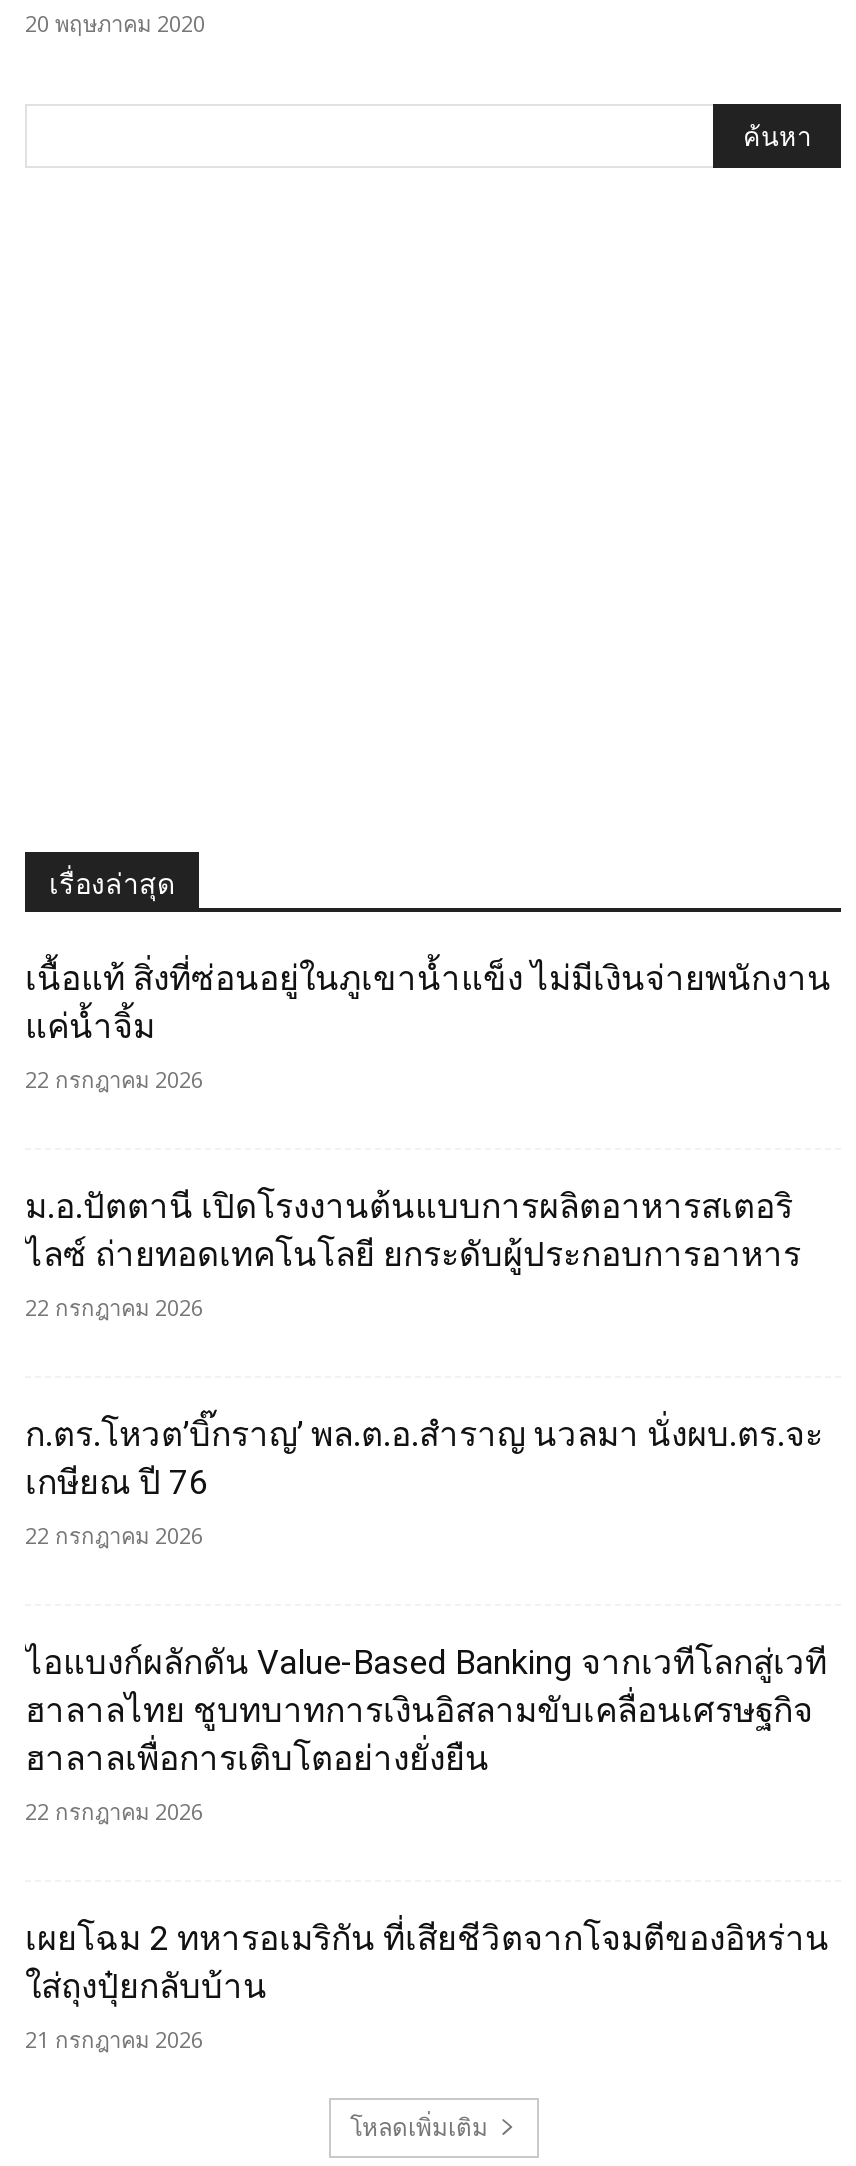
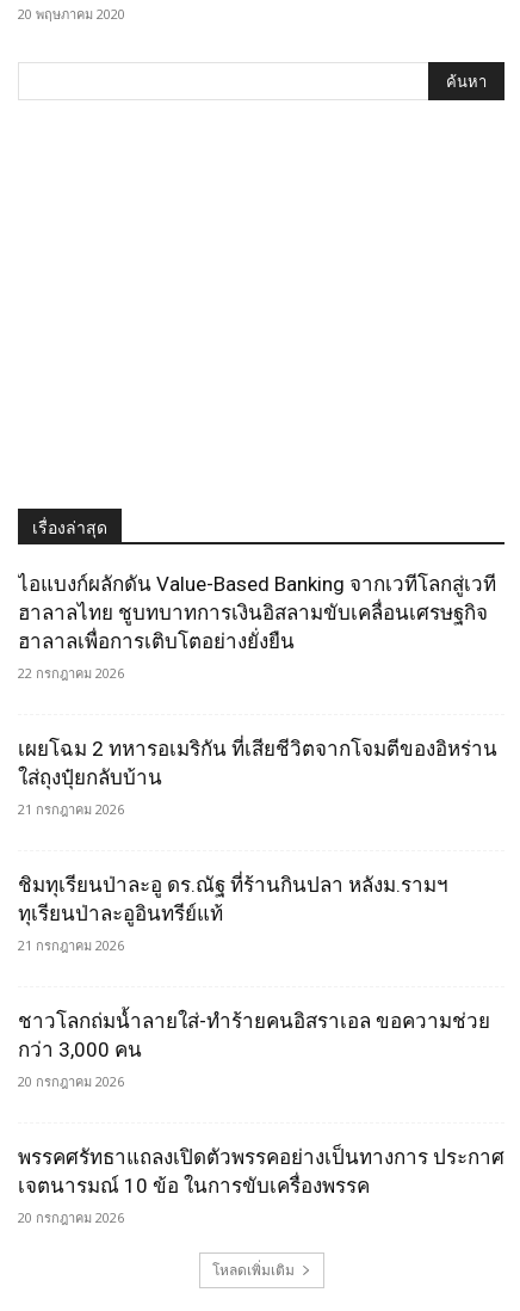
[25,958,831,1550] เนื้อแท้ สิ่งที่ซ่อนอยู่ในภูเขาน้ำแข็ง ไม่มีเงินจ่ายพนักงาน | แค่น้ำจิ้ม | 22 กรกฎาคม 2026 | ม.อ.ปัตตานี เปิดโรงงานต้นแบบการผลิตอาหารสเตอริ | ไลซ์ ถ่ายทอดเทคโนโลยี ยกระดับผู้ประกอบการอาหาร | 22 กรกฎาคม 2026 | ก.ตร.โหวต’บิ๊กราญ’ พล.ต.อ.สำราญ นวลมา นั่งผบ.ตร.จะ | เกษียณ ปี 76 | 22 กรกฎาคม 2026 -> none
moved [25,1642,829,2054] -> [18,572,497,818]: ไอแบงก์ผลักดัน Value-Based Banking จากเวทีโลกสู่เวที | ฮาลาลไทย ชูบทบาทการเงินอิสลามขับเคลื่อนเศรษฐกิจ | ฮาลาลเพื่อการเติบโตอย่างยั่งยืน | 22 กรกฎาคม 2026 | เผยโฉม 2 ทหารอเมริกัน ที่เสียชีวิตจากโจมตีของอิหร่าน | ใส่ถุงปุ๋ยกลับบ้าน | 21 กรกฎาคม 2026
none -> [18,873,504,1226] ชิมทุเรียนป่าละอู ดร.ณัฐ ที่ร้านกินปลา หลังม.รามฯ | ทุเรียนป่าละอูอินทรีย์แท้ | 21 กรกฎาคม 2026 | ชาวโลกถ่มน้ำลายใส่-ทำร้ายคนอิสราเอล ขอความช่วย | กว่า 3,000 คน | 20 กรกฎาคม 2026 | พรรคศรัทธาแถลงเปิดตัวพรรคอย่างเป็นทางการ ประกาศ | เจตนารมณ์ 10 ข้อ ในการขับเครื่องพรรค | 20 กรกฎาคม 2026

